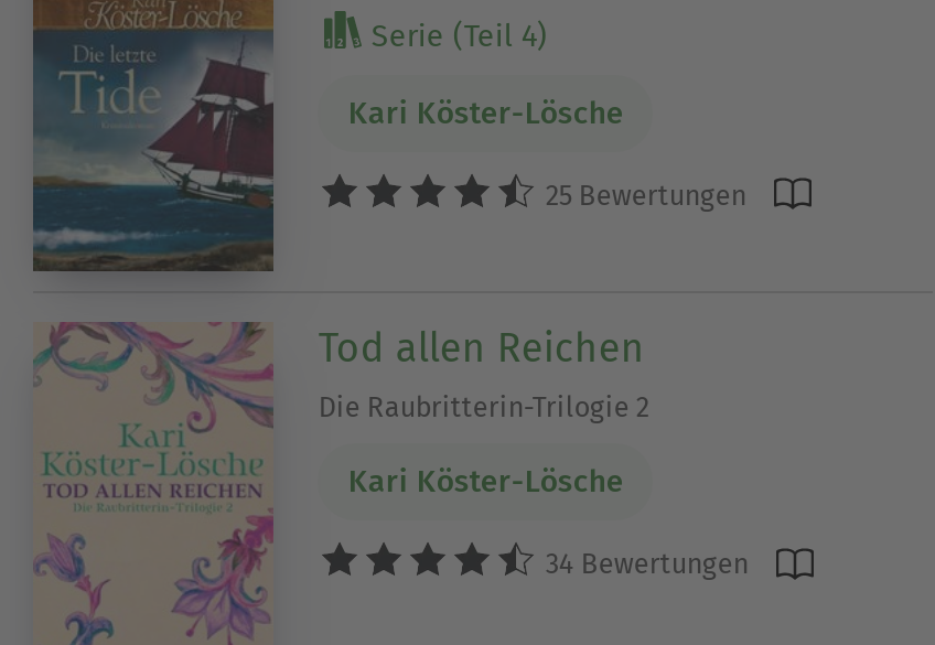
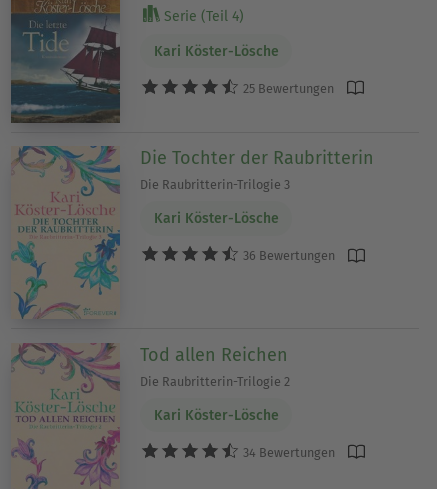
none -> [11,145,374,319] [image] | Die Tochter der Raubritterin | Die Raubritterin-Trilogie 3 | Kari Köster-Lösche | 36 Bewertungen

